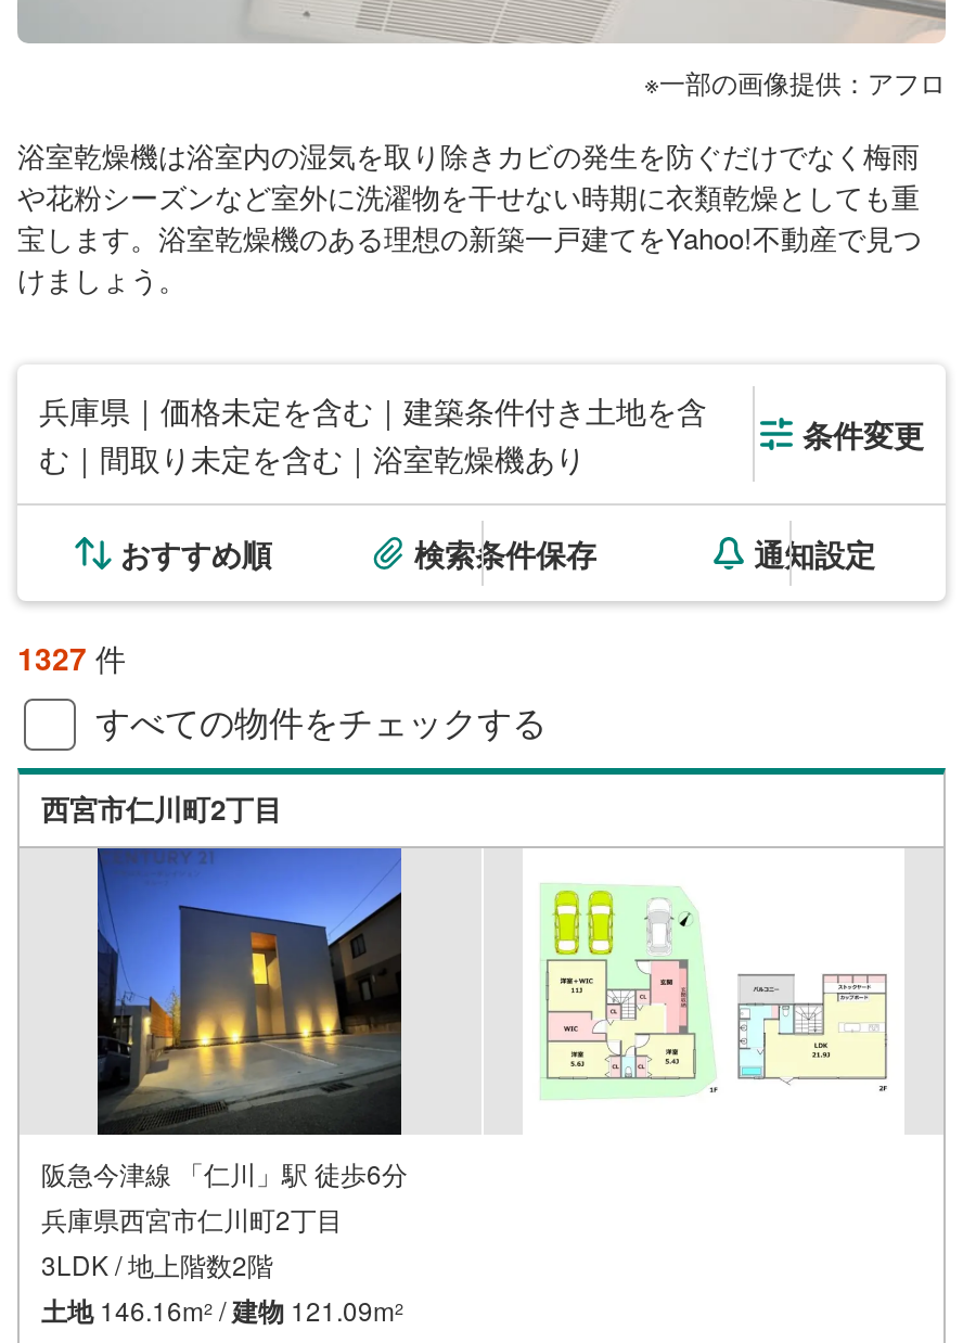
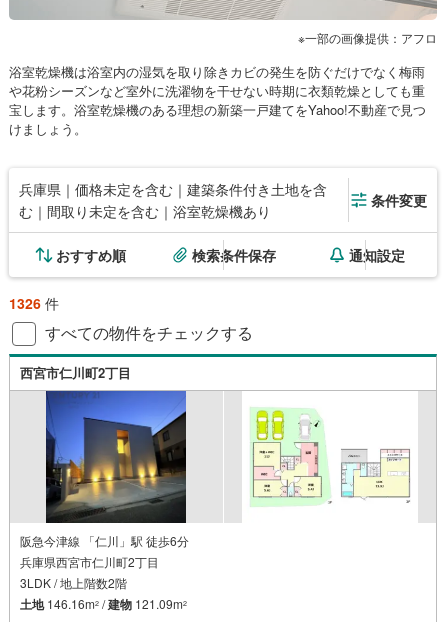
[17,635,126,679] 1327件 -> [9,293,59,313] 1326件

